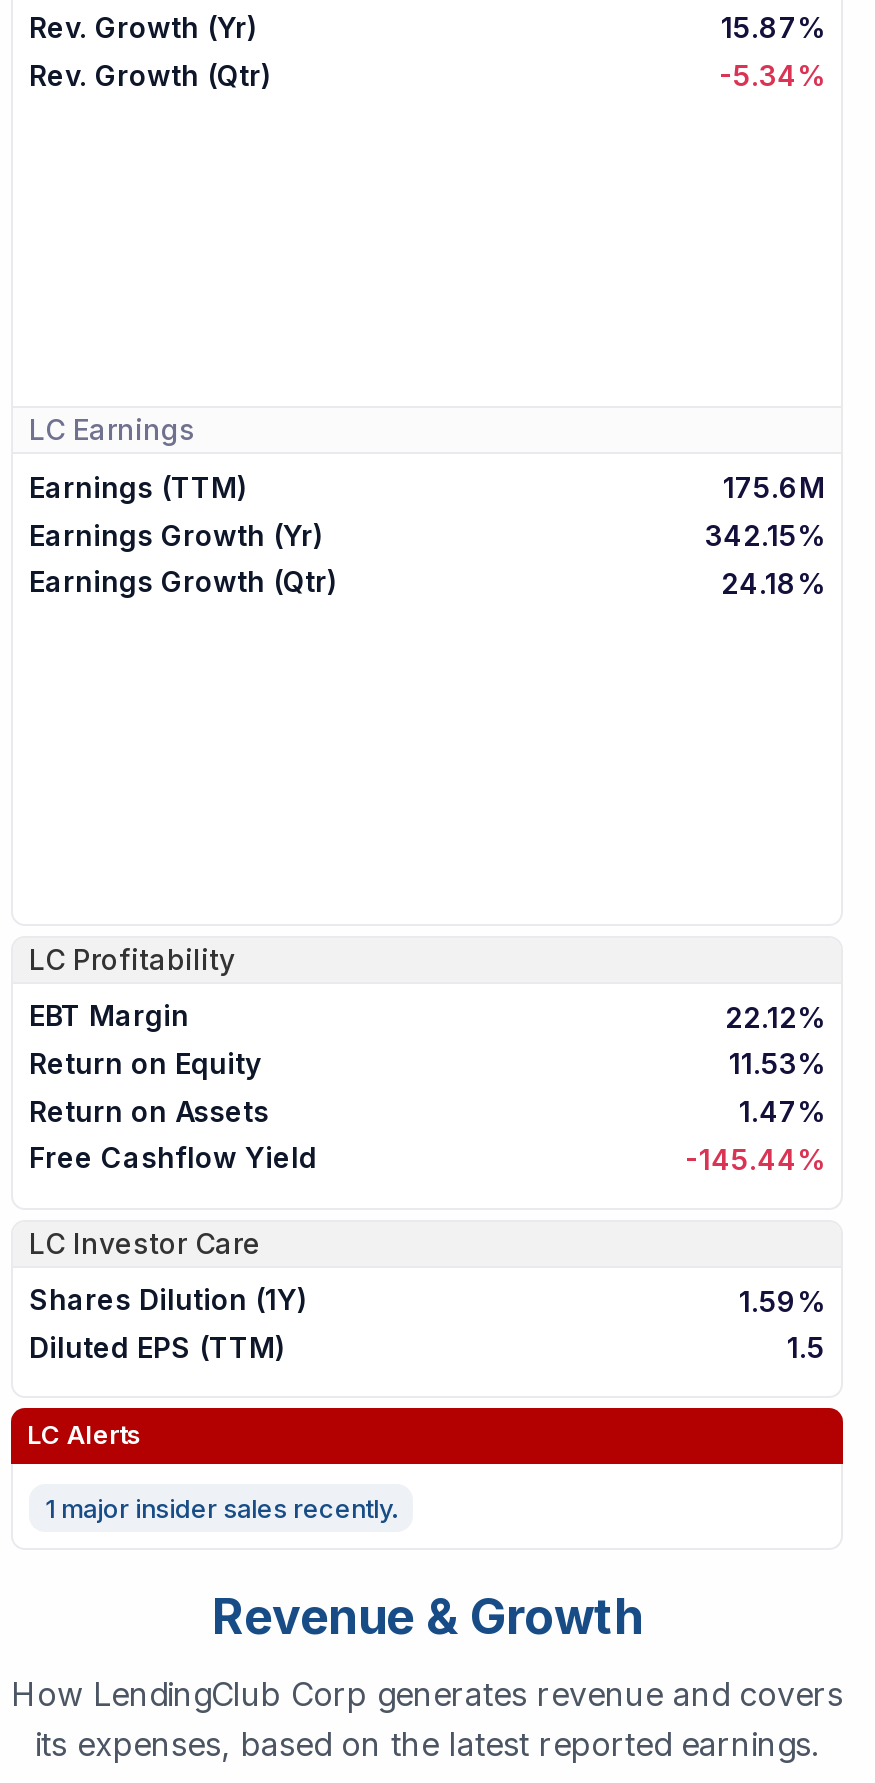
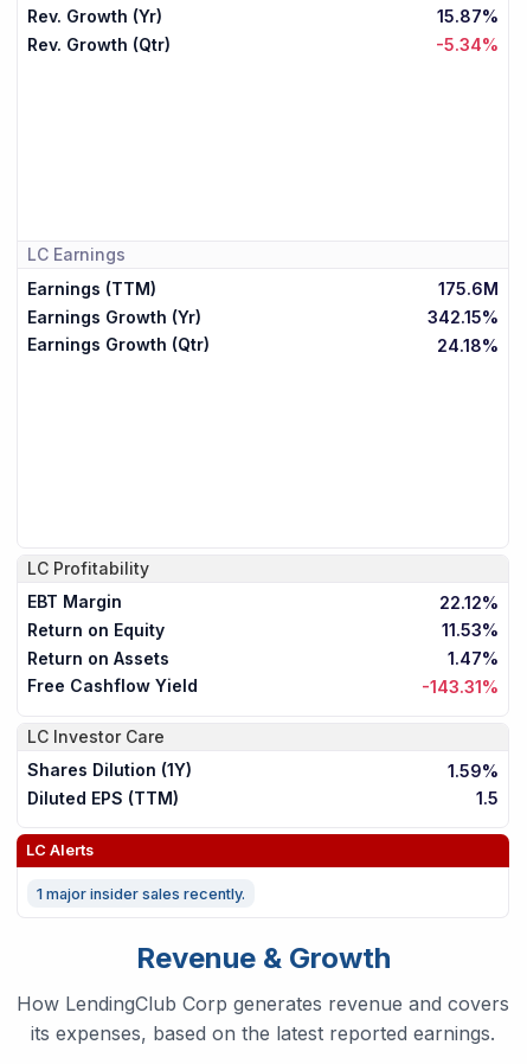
[685,1141,825,1175] -145.44% -> [422,676,499,696] -143.31%

